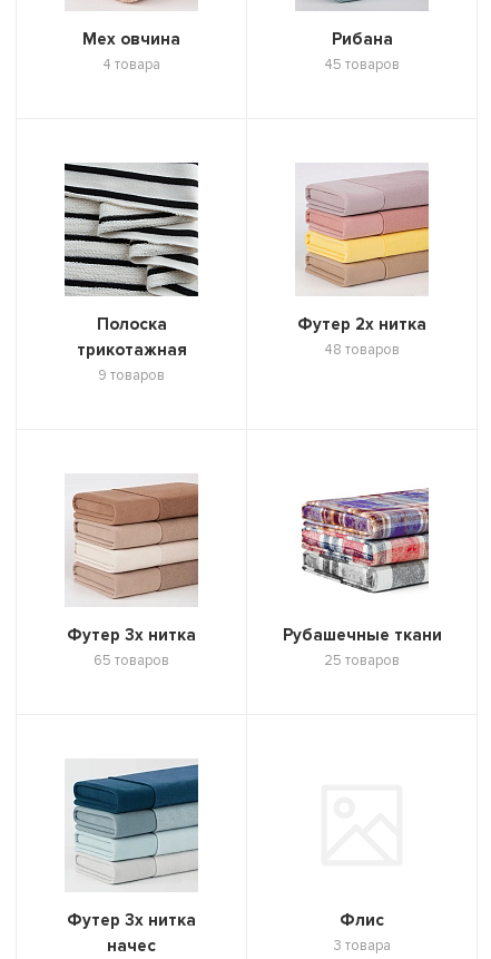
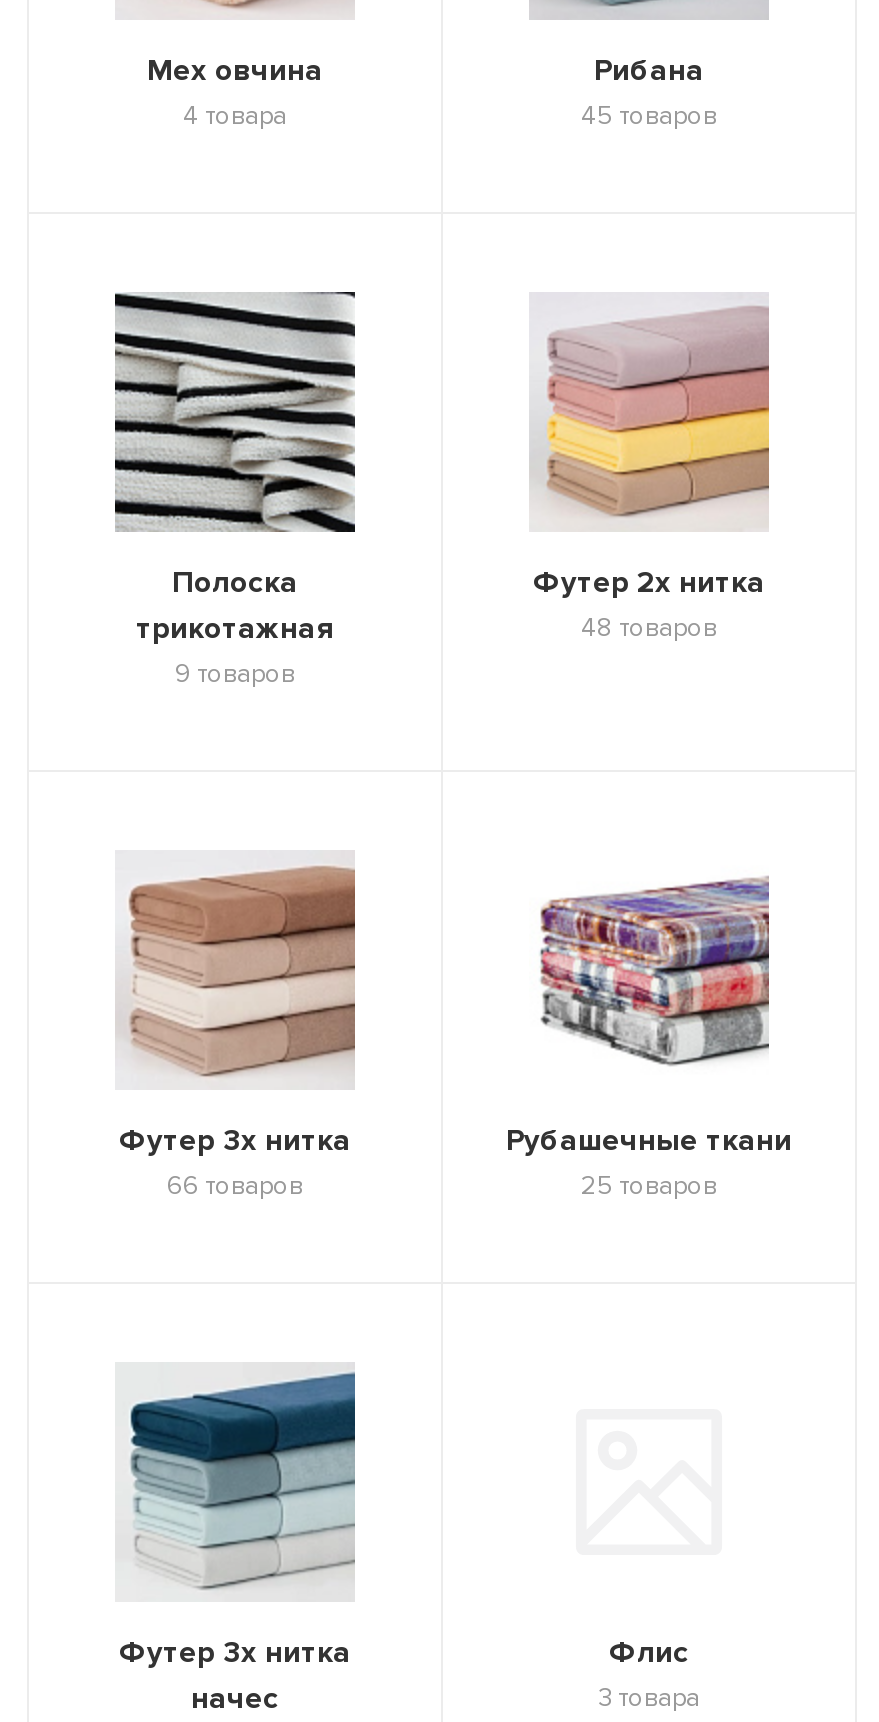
[94,652,169,669] 65 товаров -> [167,1170,303,1202] 66 товаров

